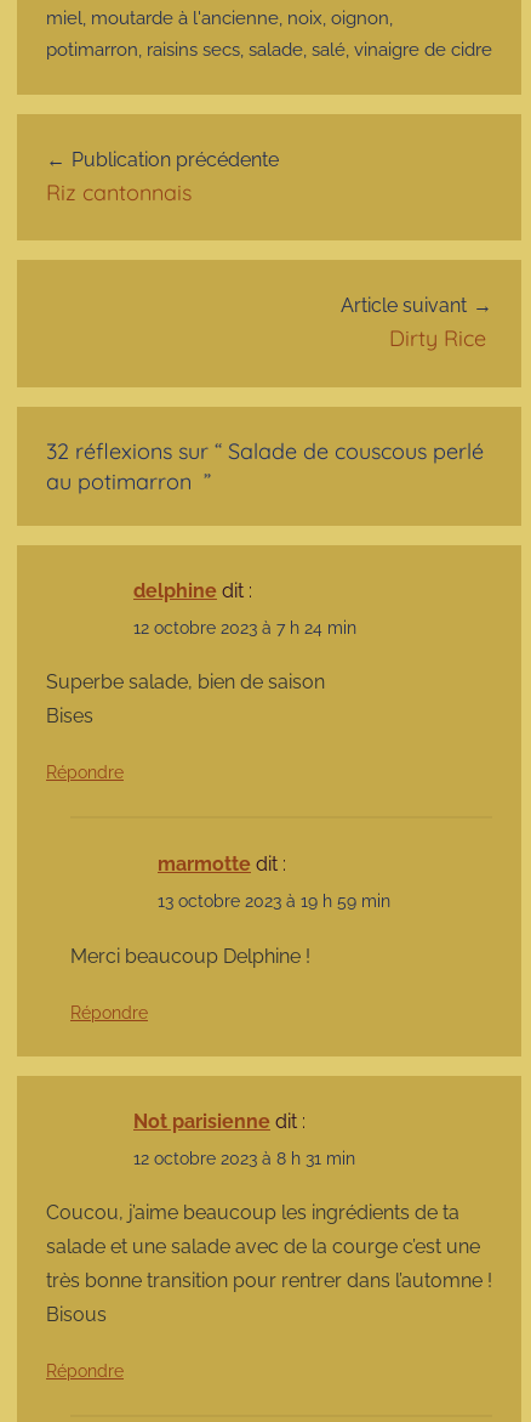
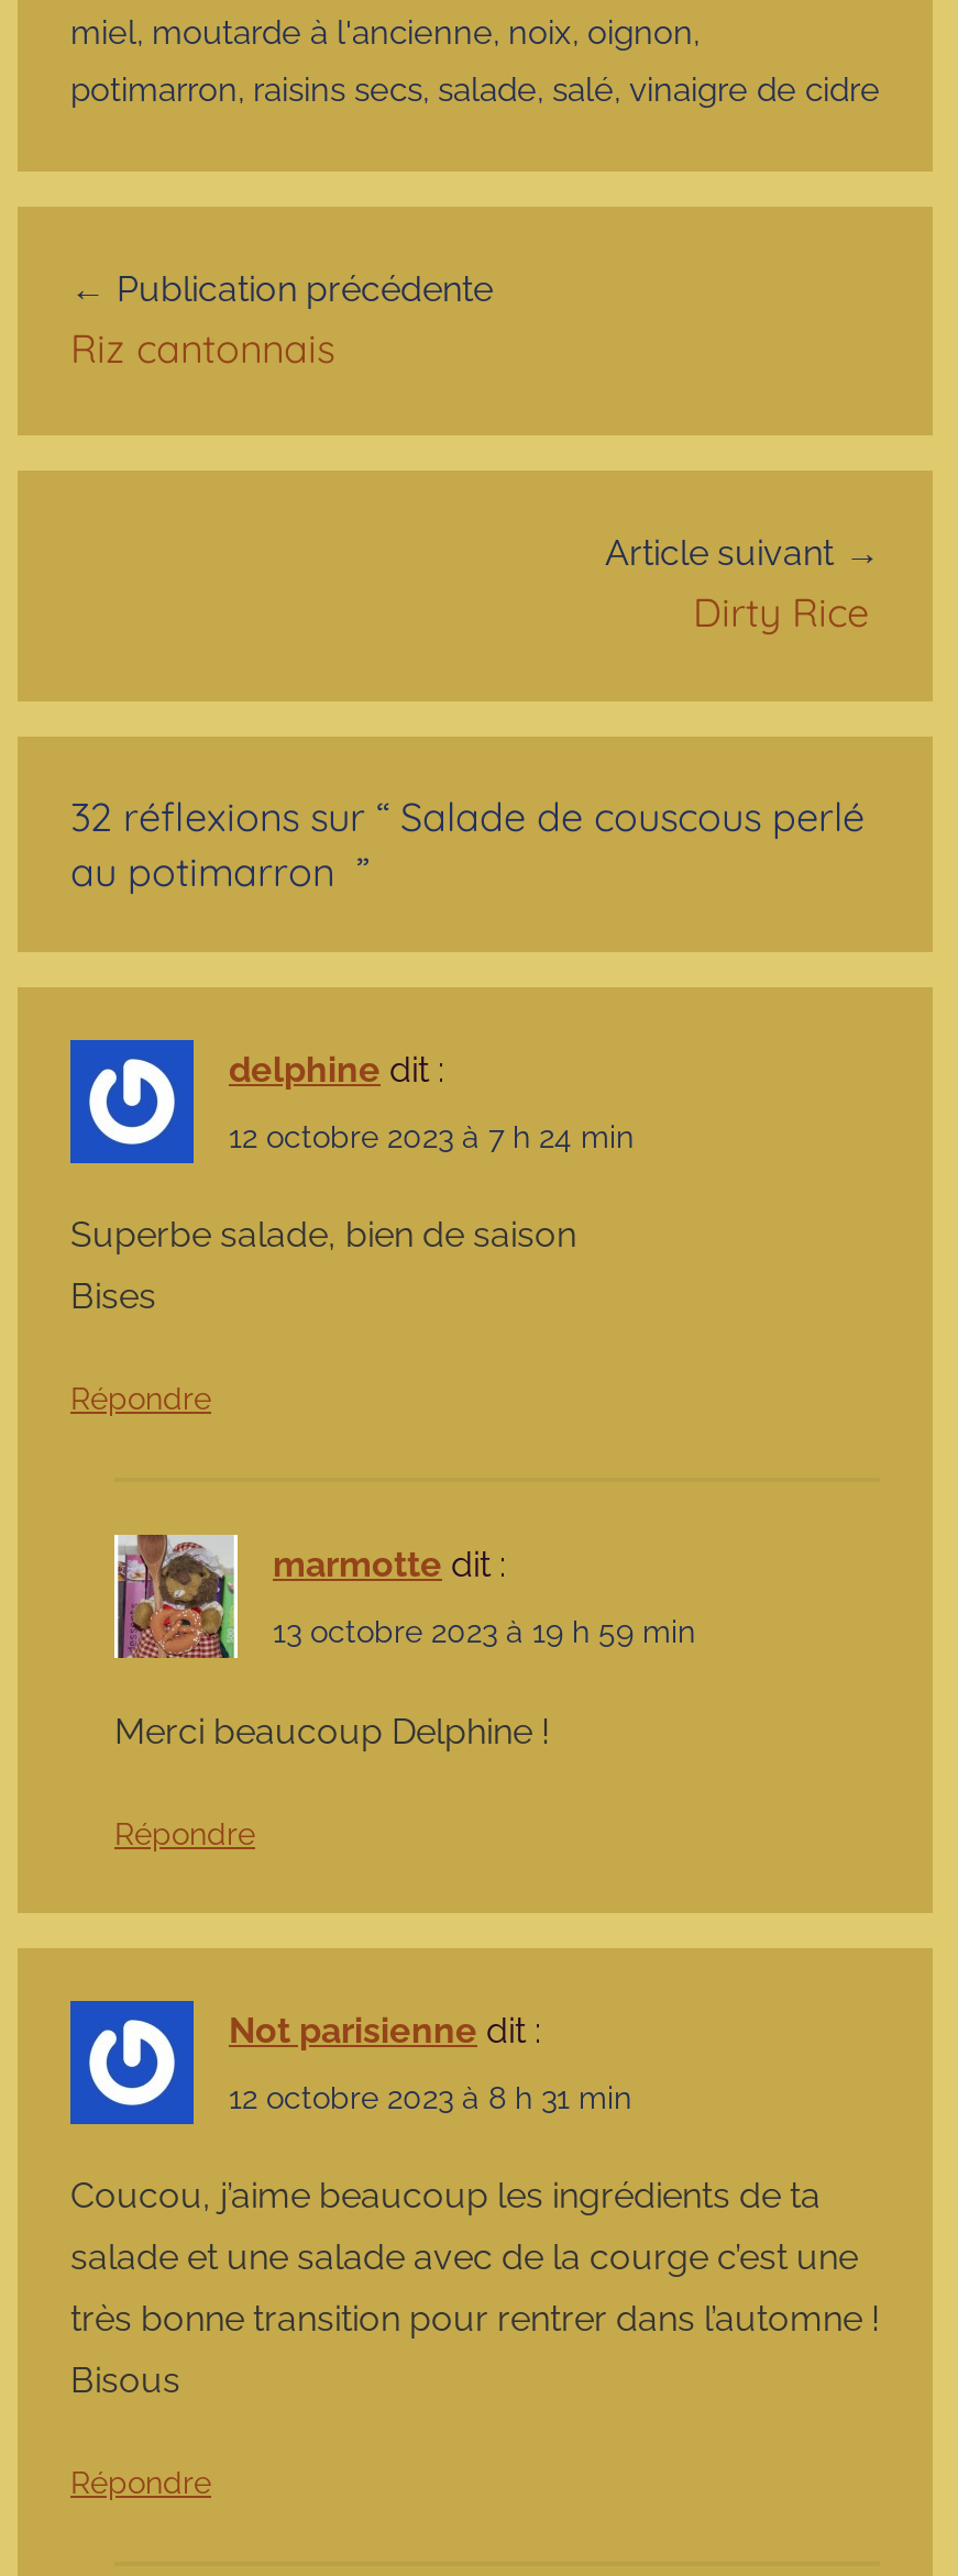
none -> [68,1038,196,1165] [image]
none -> [112,1533,240,1660] [image]
none -> [68,1999,196,2126] [image]

